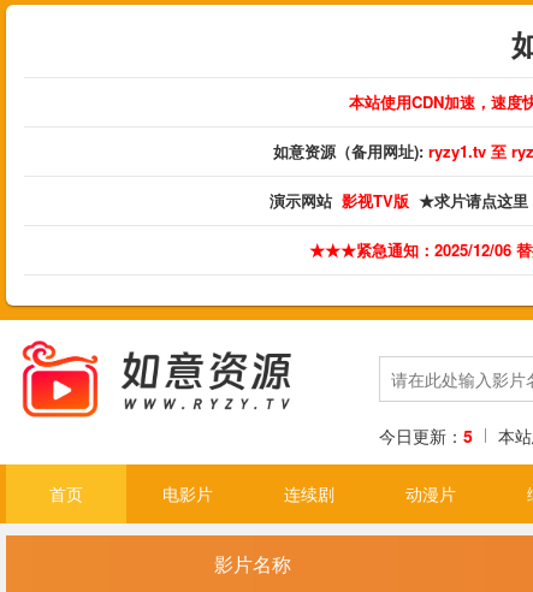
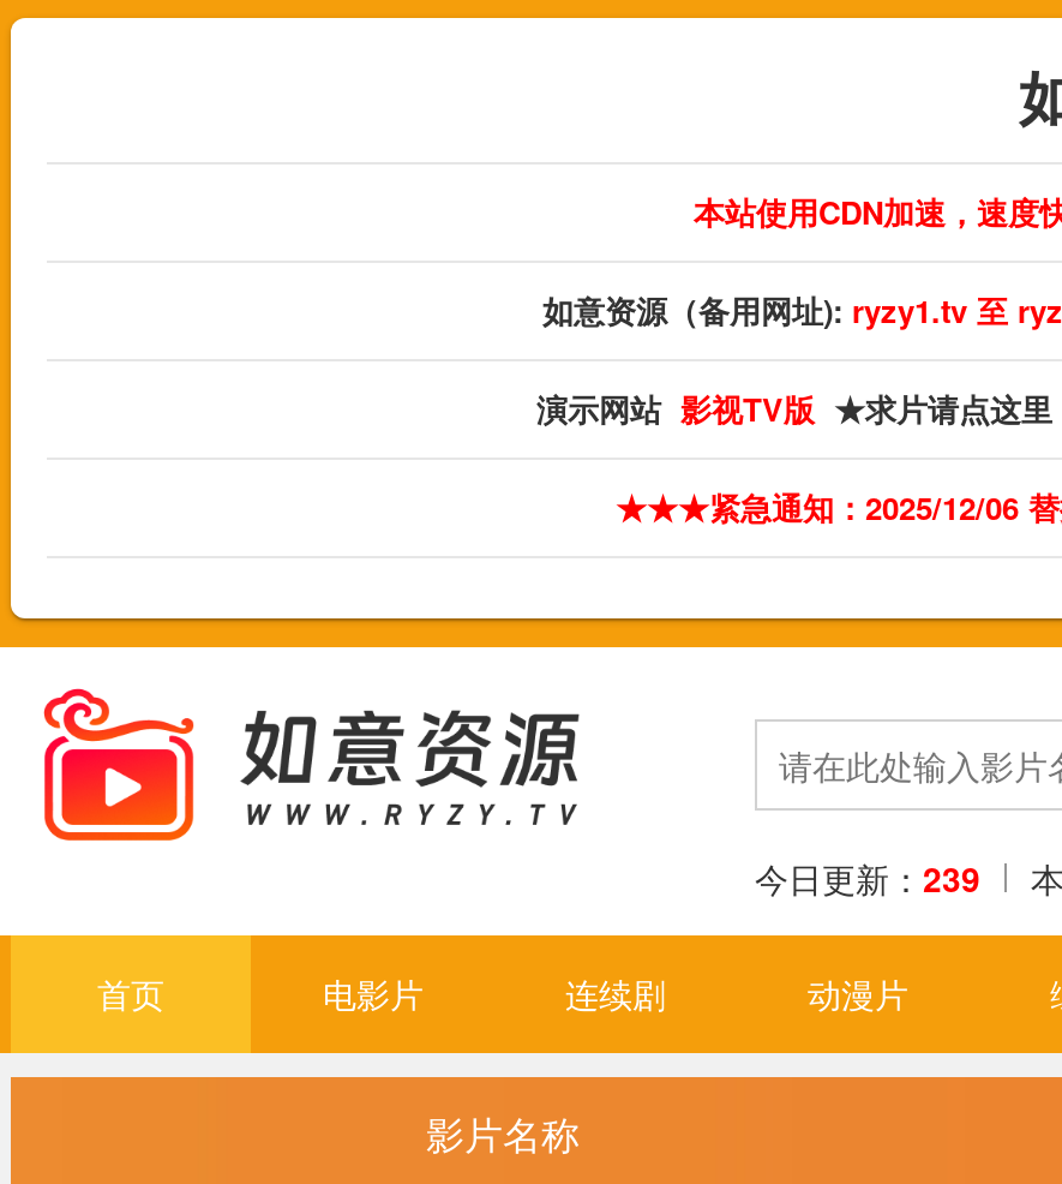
[379,424,473,448] 今日更新：5 -> [755,854,980,902] 今日更新：239

